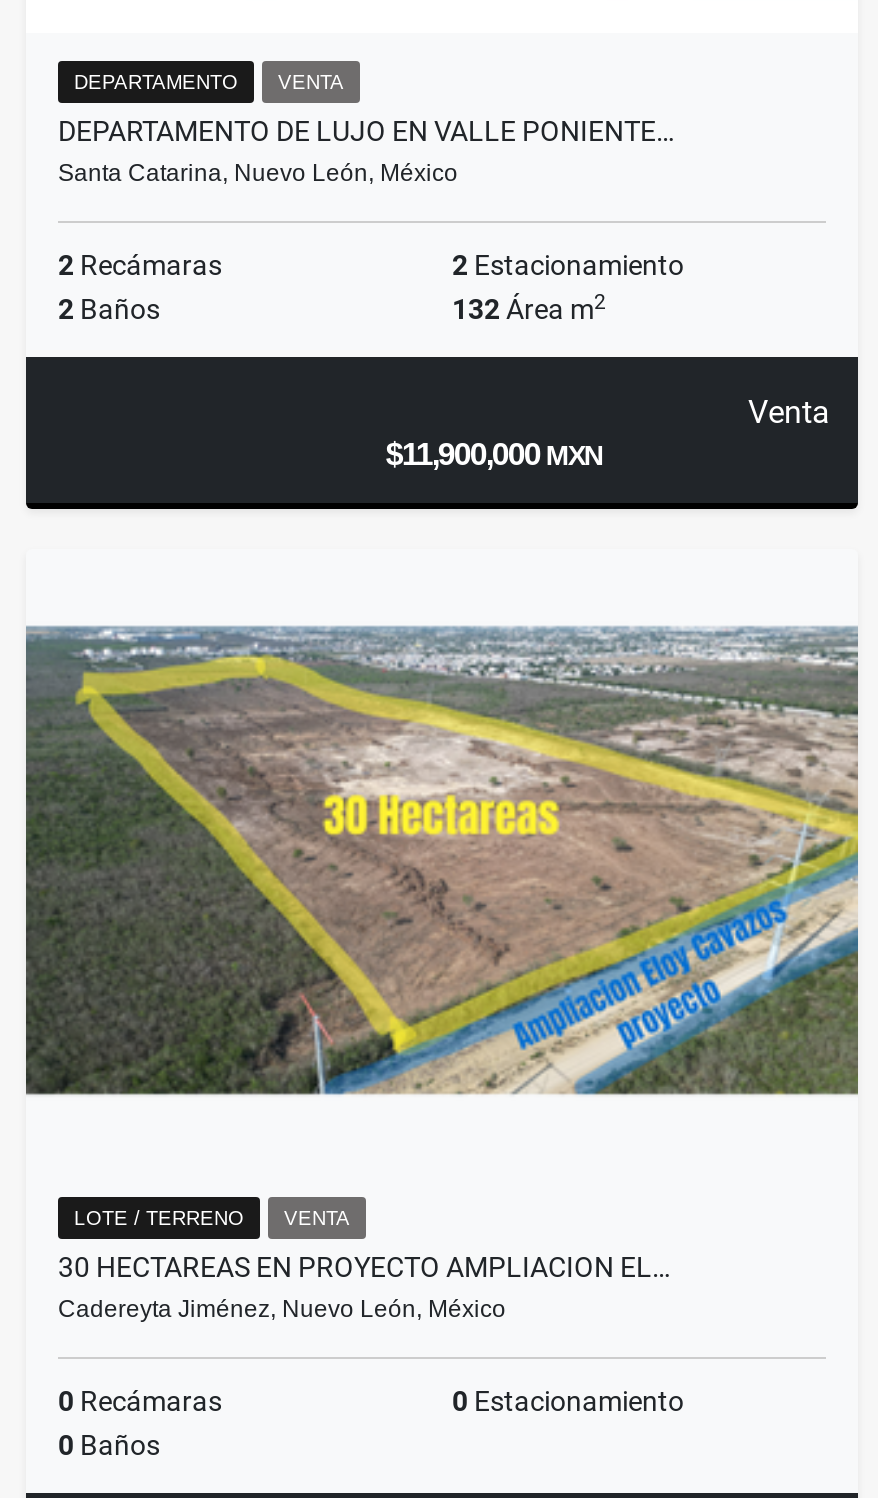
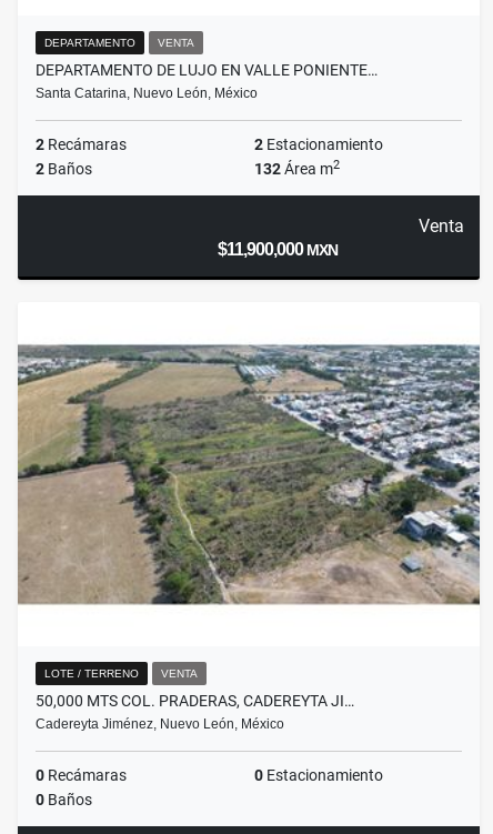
[24,625,858,1095] [image] -> [17,344,481,605] [image]
[58,1251,670,1283] 30 HECTAREAS EN PROYECTO AMPLIACION EL… -> [36,692,354,710] 50,000 MTS COL. PRADERAS, CADEREYTA JI…

